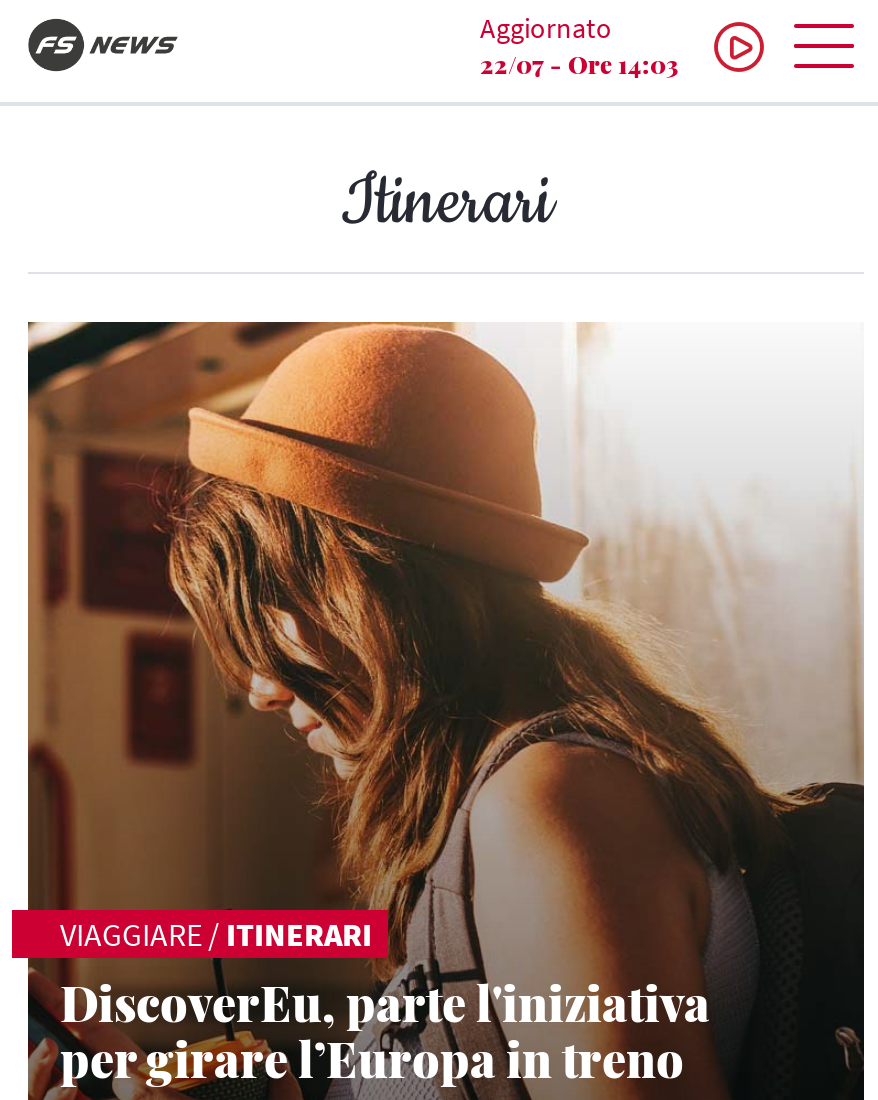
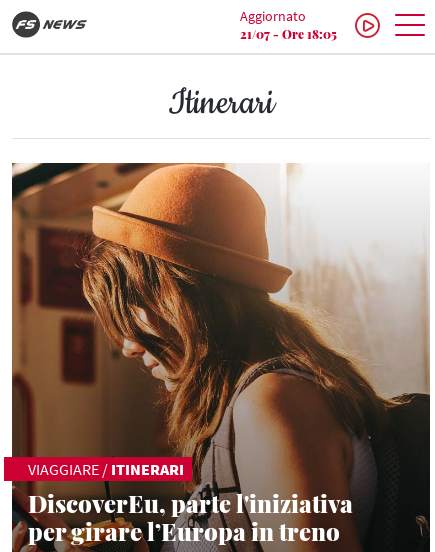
[480,47,678,79] 22/07 - Ore 14:03 -> [240,25,337,41] 21/07 - Ore 18:05

